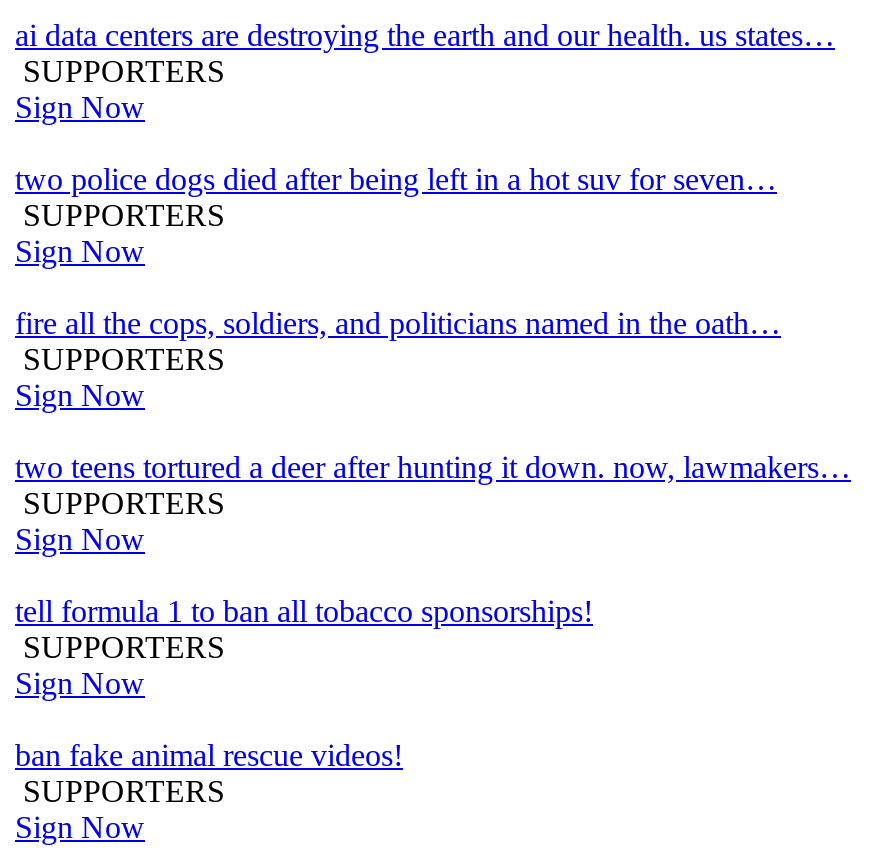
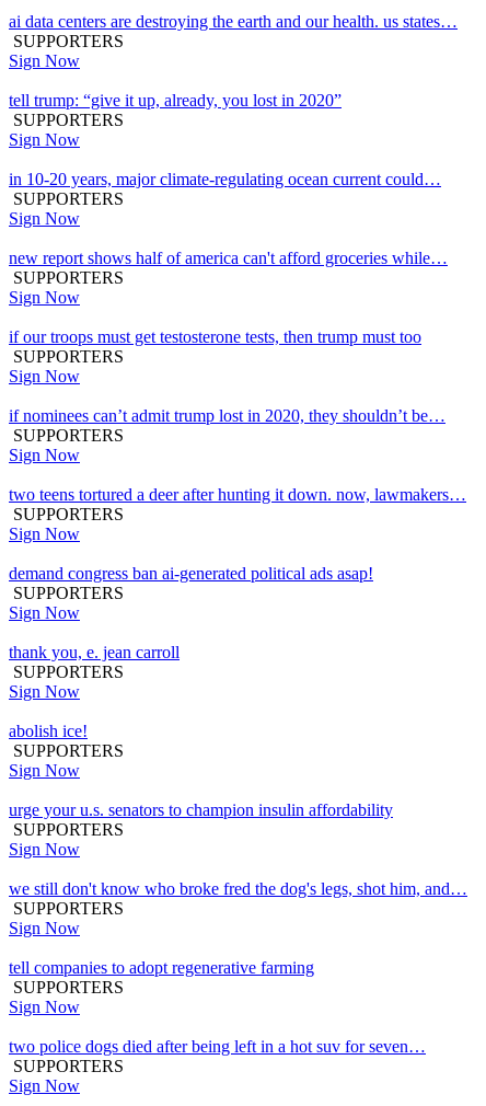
none -> [9,91,342,110] tell trump: “give it up, already, you lost in 2020”
moved [15,162,777,196] -> [9,1037,426,1056]: two police dogs died after being left in a hot suv for seven…
[15,306,781,340] fire all the cops, soldiers, and politicians named in the oath… -> [9,170,448,425] in 10-20 years, major climate-regulating ocean current could… | SUPPORTERS | Sign Now | new report shows half of america can't afford groceries while… | SUPPORTERS | Sign Now | if our troops must get testosterone tests, then trump must too | SUPPORTERS | Sign Now | if nominees can’t admit trump lost in 2020, they shouldn’t be…
[15,594,593,628] tell formula 1 to ban all tobacco sponsorships! -> [9,564,373,583] demand congress ban ai-generated political ads asap!
[15,738,403,772] ban fake animal rescue videos! -> [9,643,467,1016] thank you, e. jean carroll | SUPPORTERS | Sign Now | abolish ice! | SUPPORTERS | Sign Now | urge your u.s. senators to champion insulin affordability | SUPPORTERS | Sign Now | we still don't know who broke fred the dog's legs, shot him, and… | SUPPORTERS | Sign Now | tell companies to adopt regenerative farming | SUPPORTERS | Sign Now

